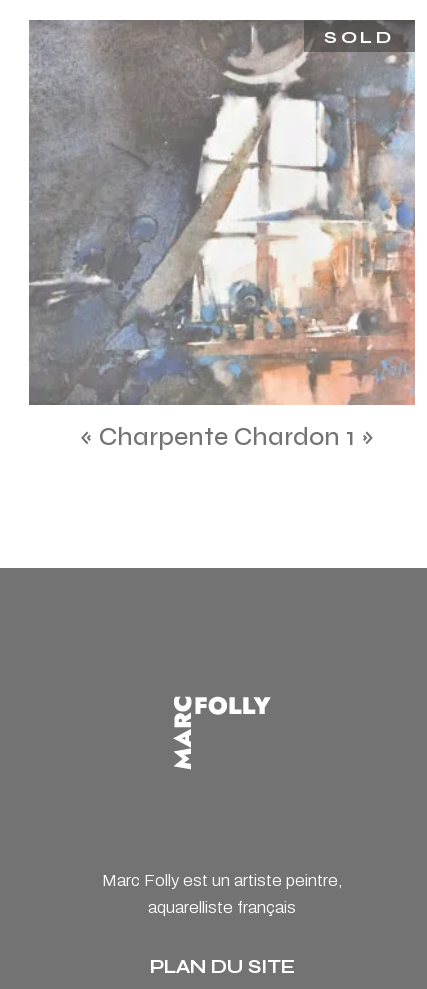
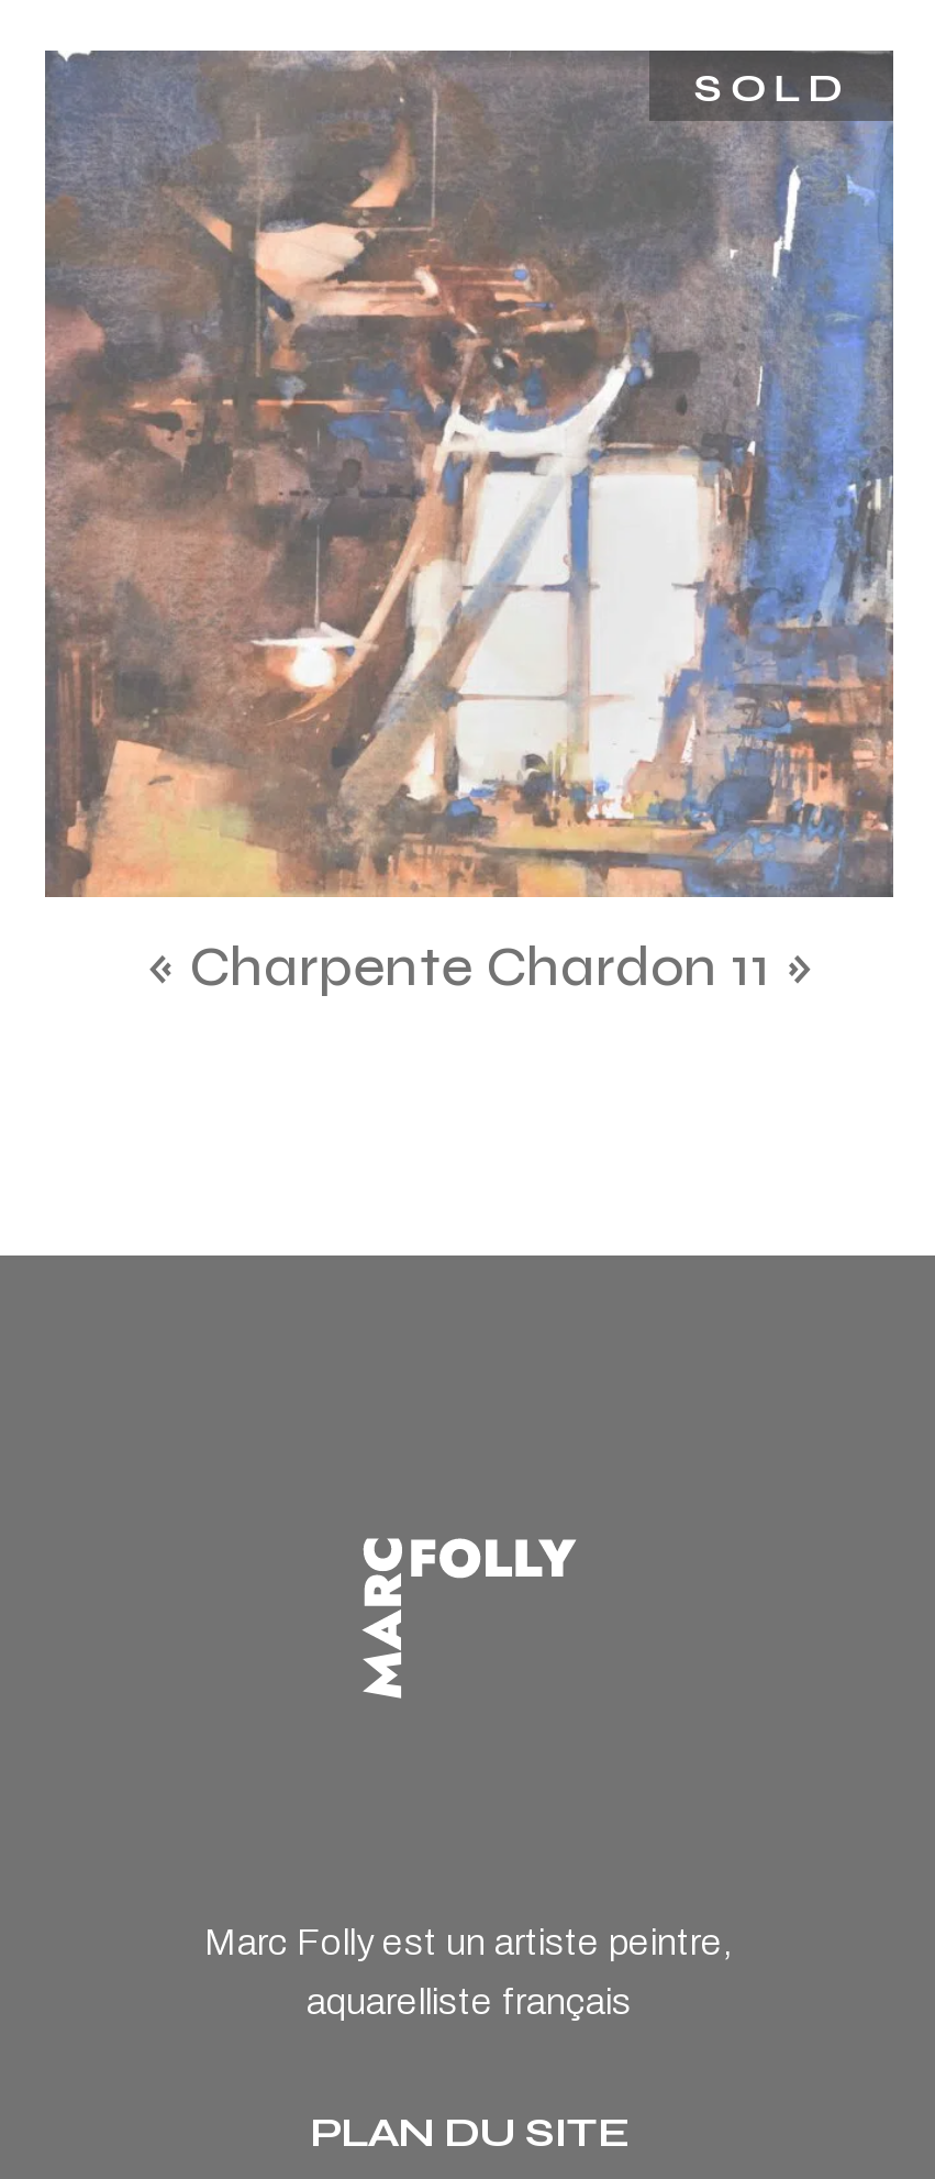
[29,19,416,452] [image] | « Charpente Chardon 1 » -> [45,51,895,1001] [image] | « Charpente Chardon 11 »

